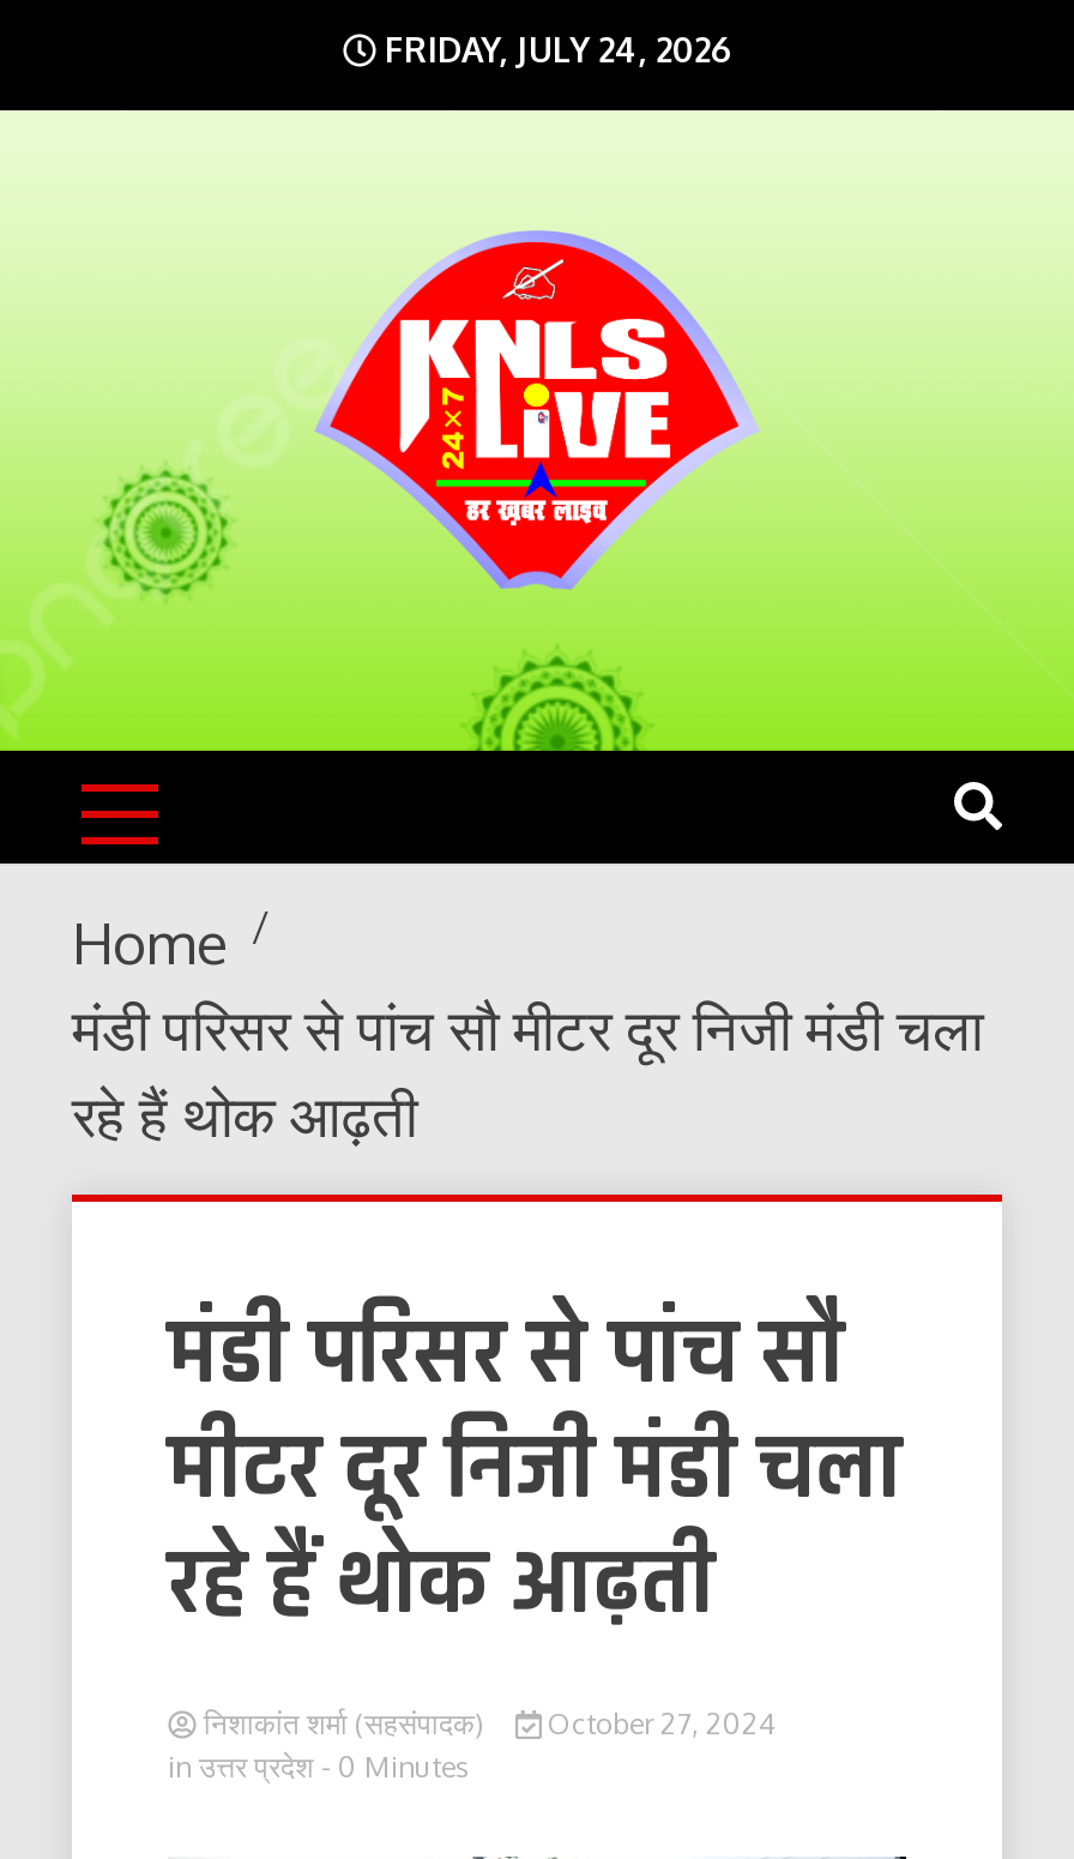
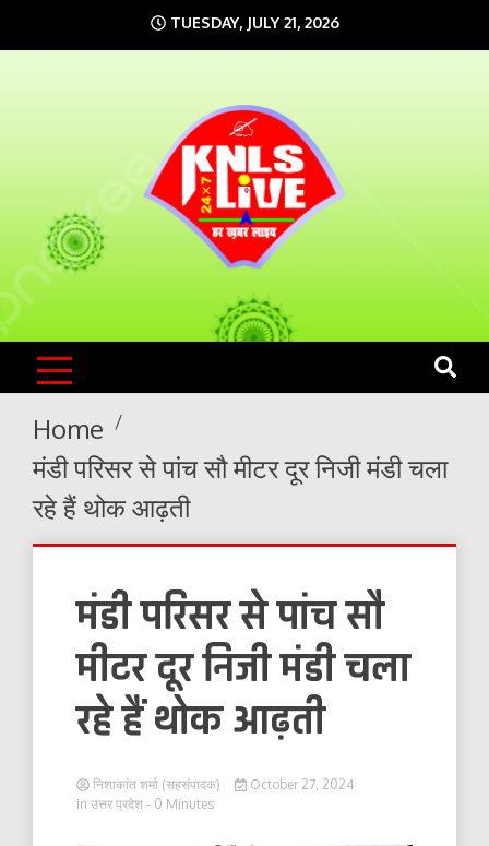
[375,29,732,70] FRIDAY, JULY 24, 2026 -> [165,13,339,32] TUESDAY, JULY 21, 2026

